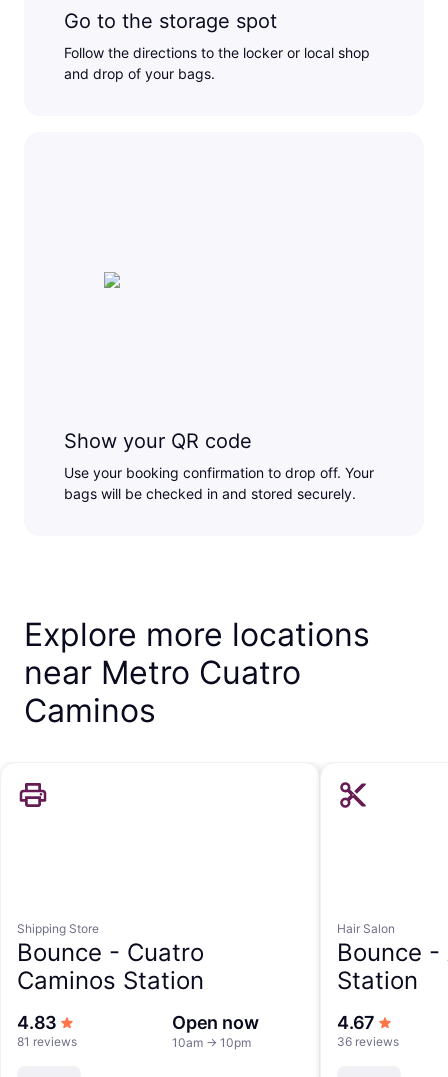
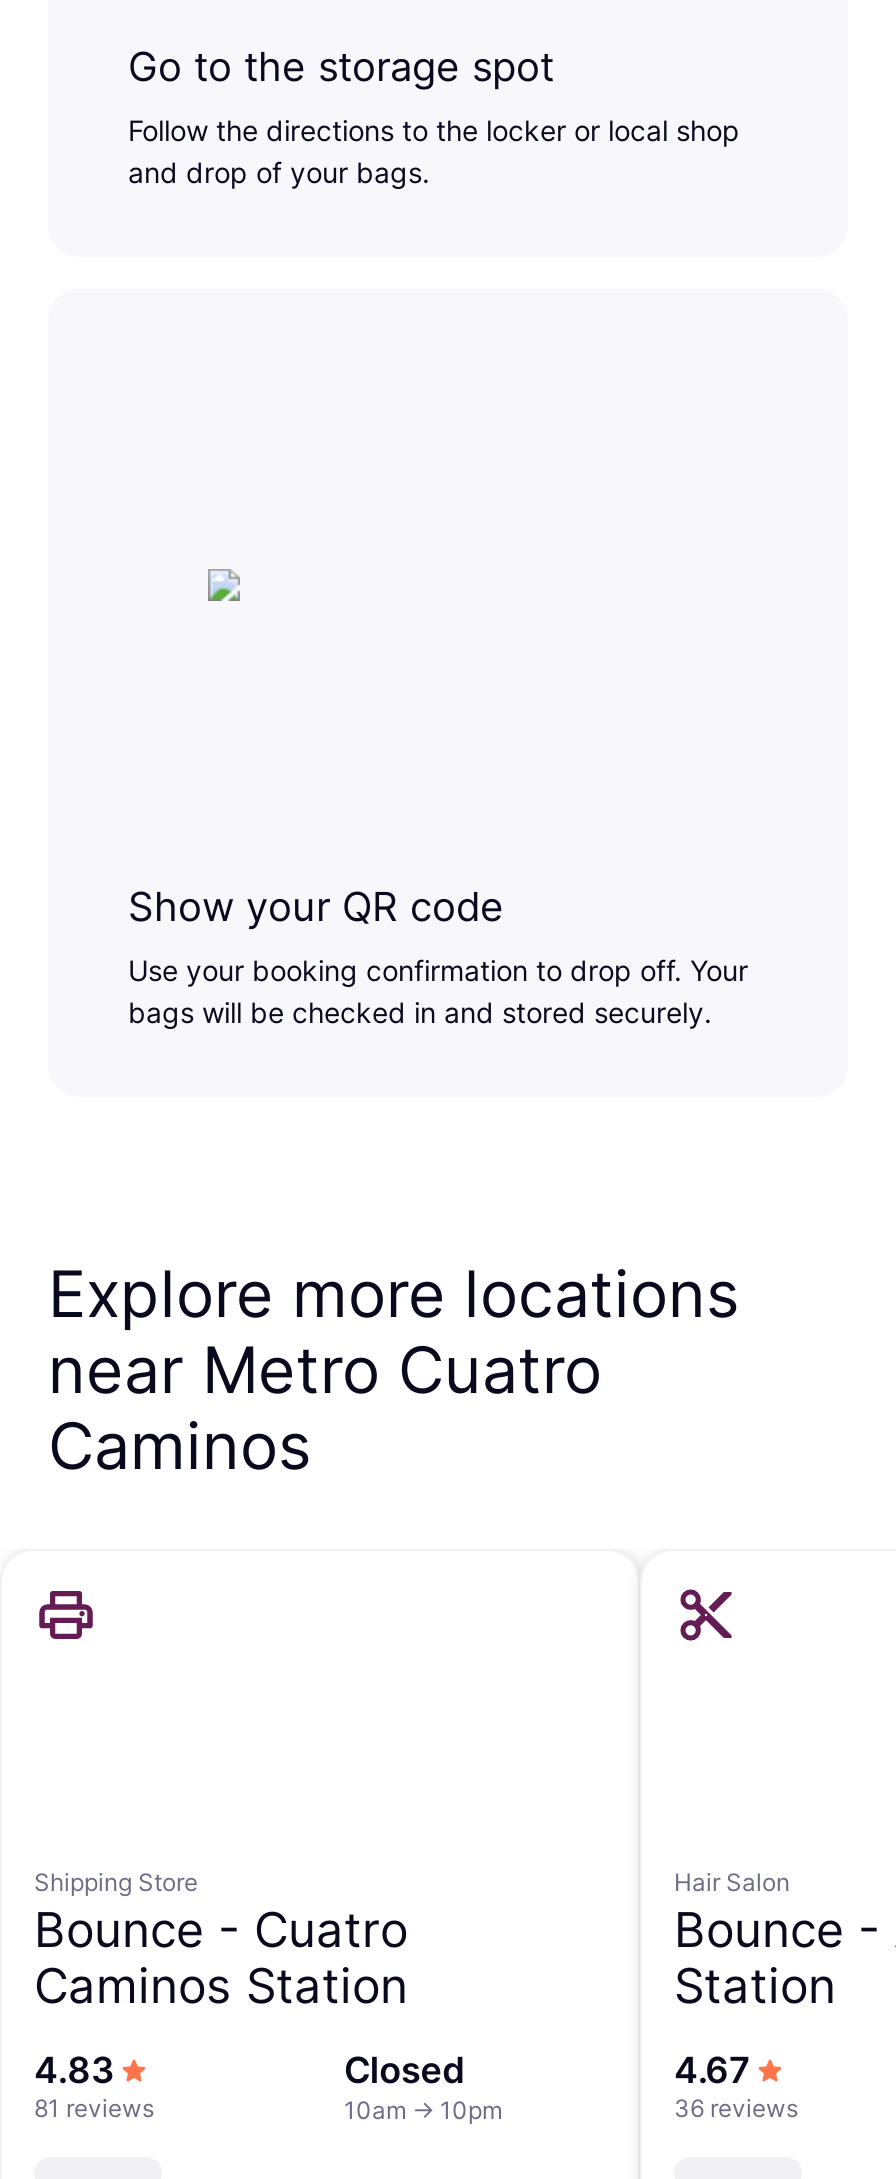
[172,1012,259,1033] Open now -> [344,2049,464,2091] Closed

